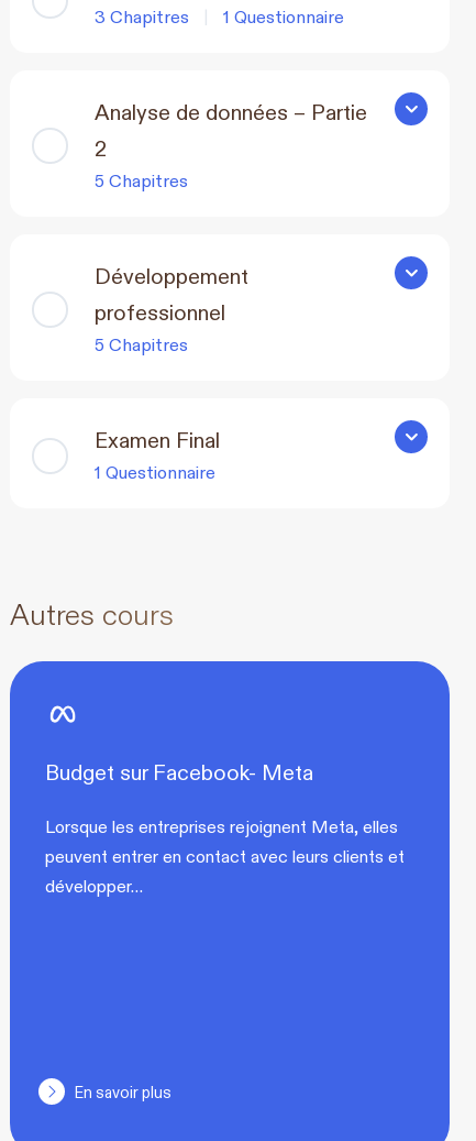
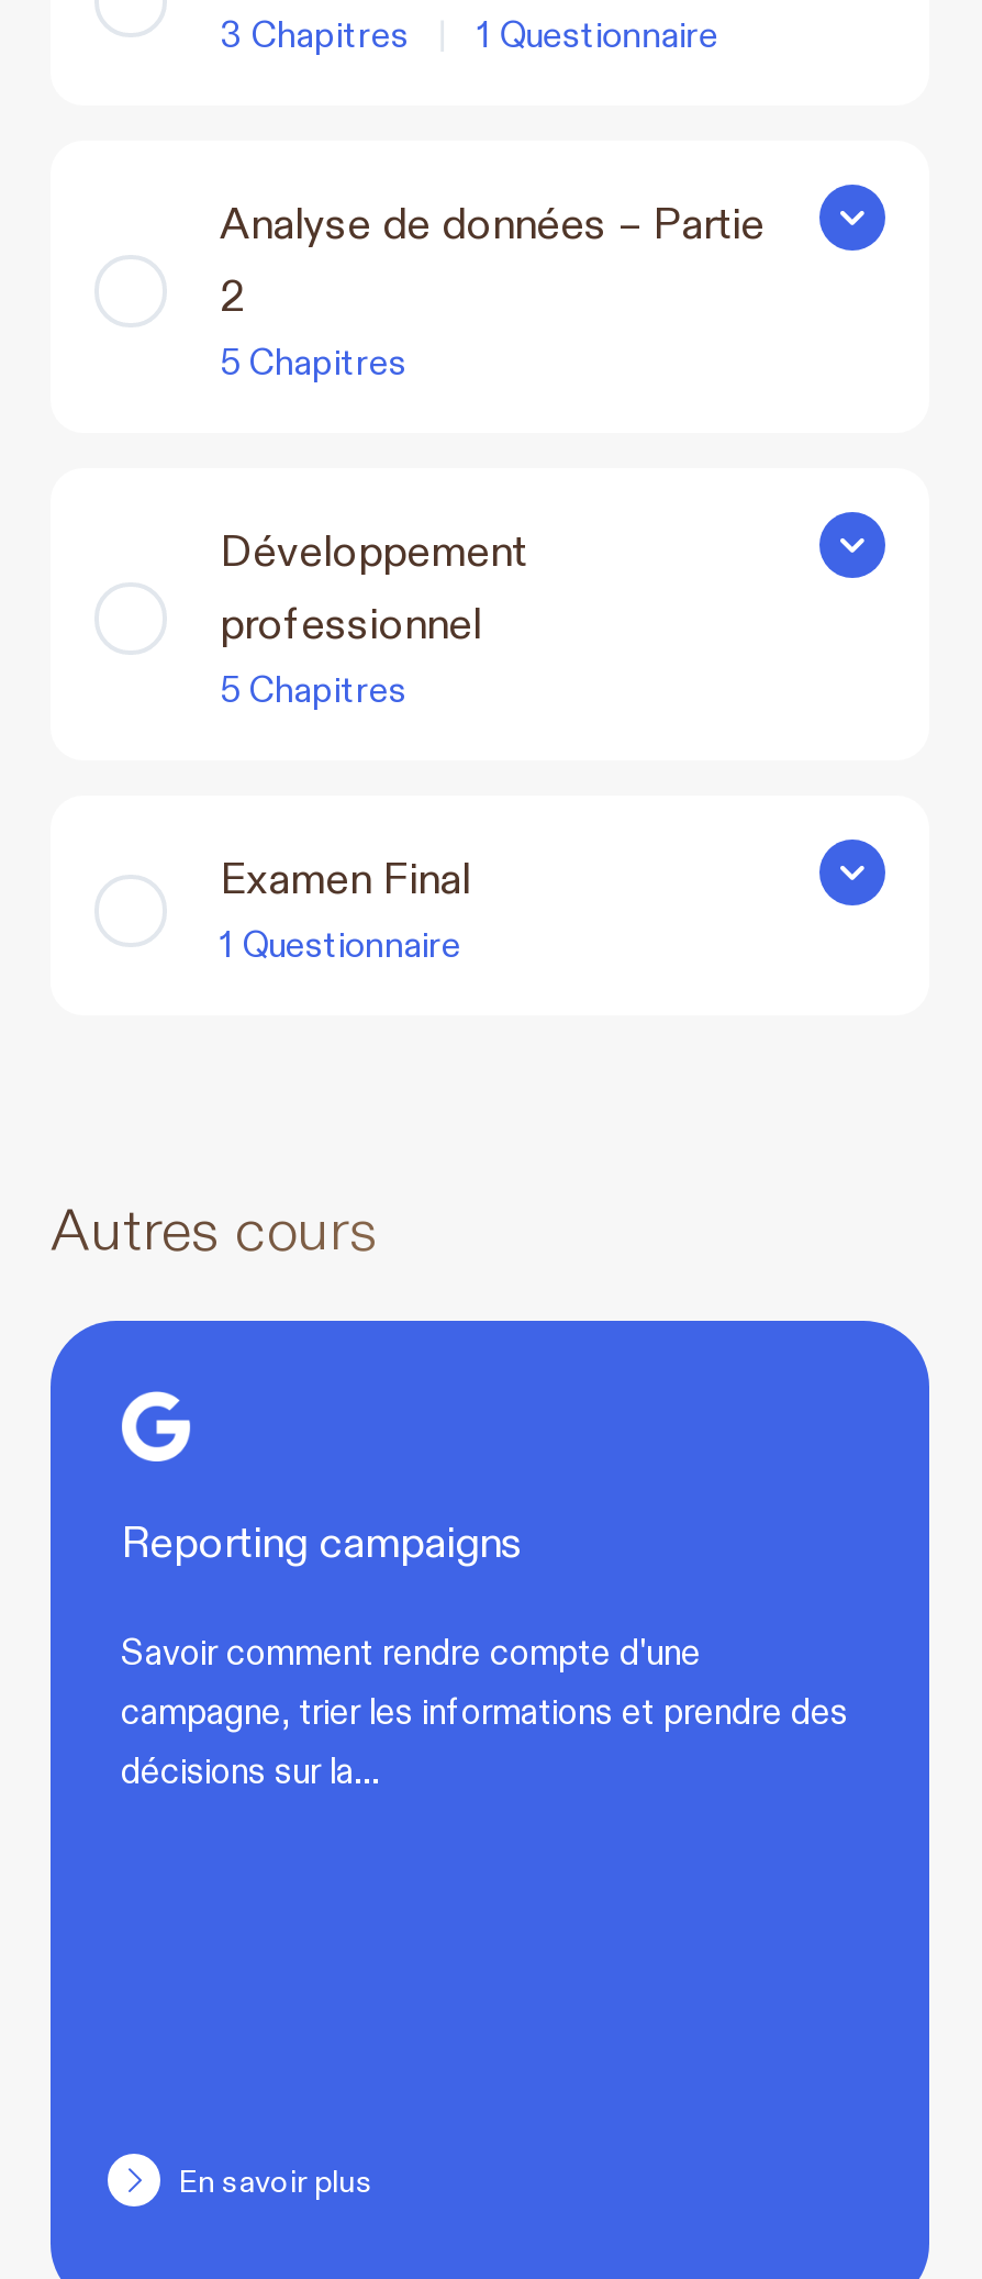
[45,696,313,786] [image] | Budget sur Facebook- Meta -> [119,1389,523,1570] [image] | Reporting campaigns
[45,814,405,898] Lorsque les entreprises rejoignent Meta, elles | peuvent entrer en contact avec leurs clients et | développer… -> [121,1625,848,1794] Savoir comment rendre compte d'une | campagne, trier les informations et prendre des | décisions sur la…

